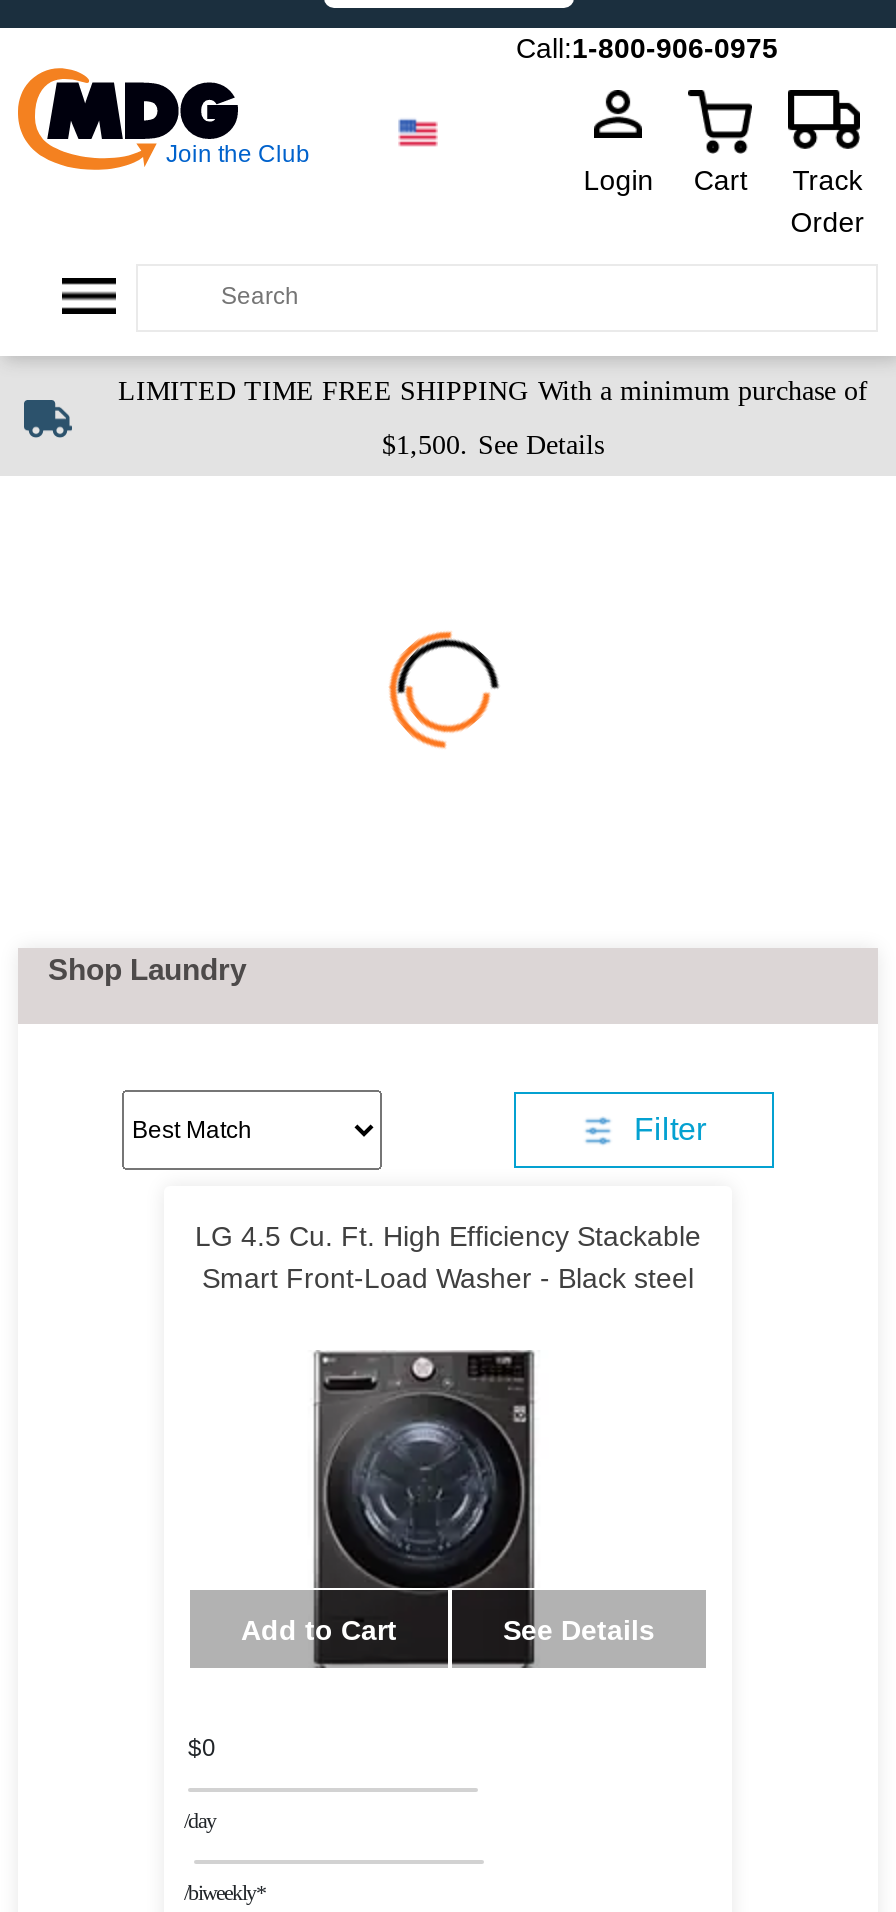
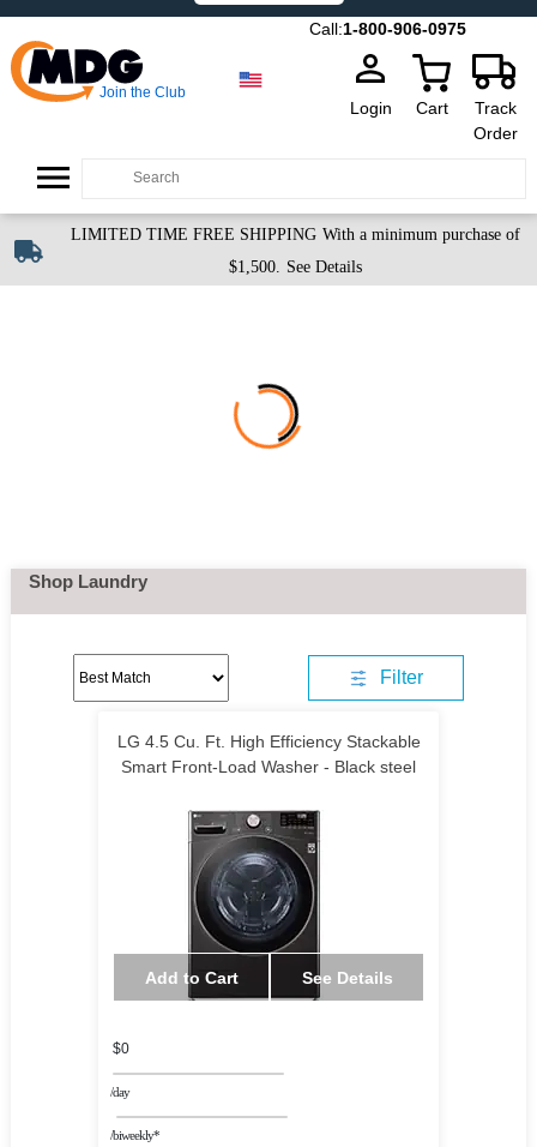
[394,630,500,748] [image] -> [237,379,302,450] [image]

